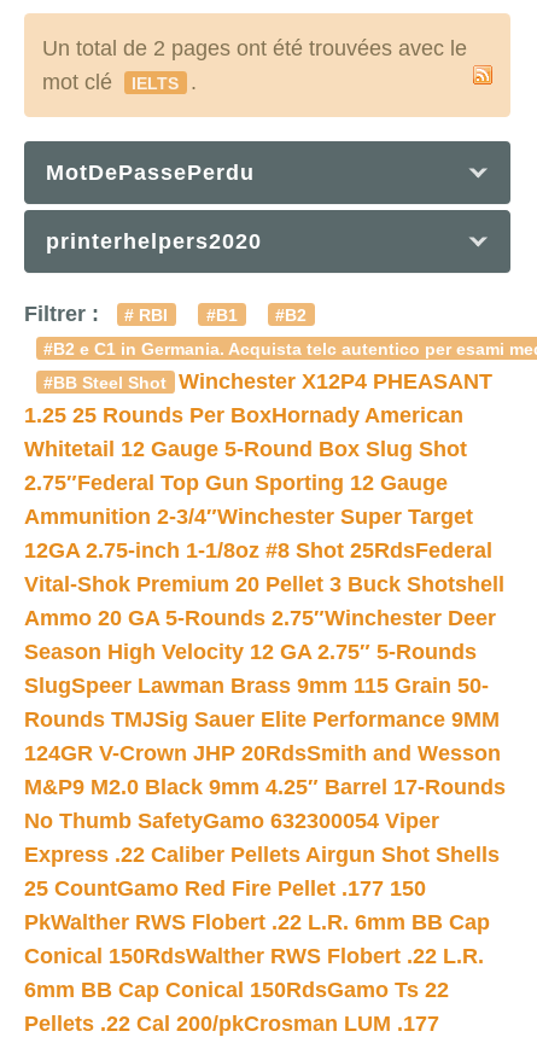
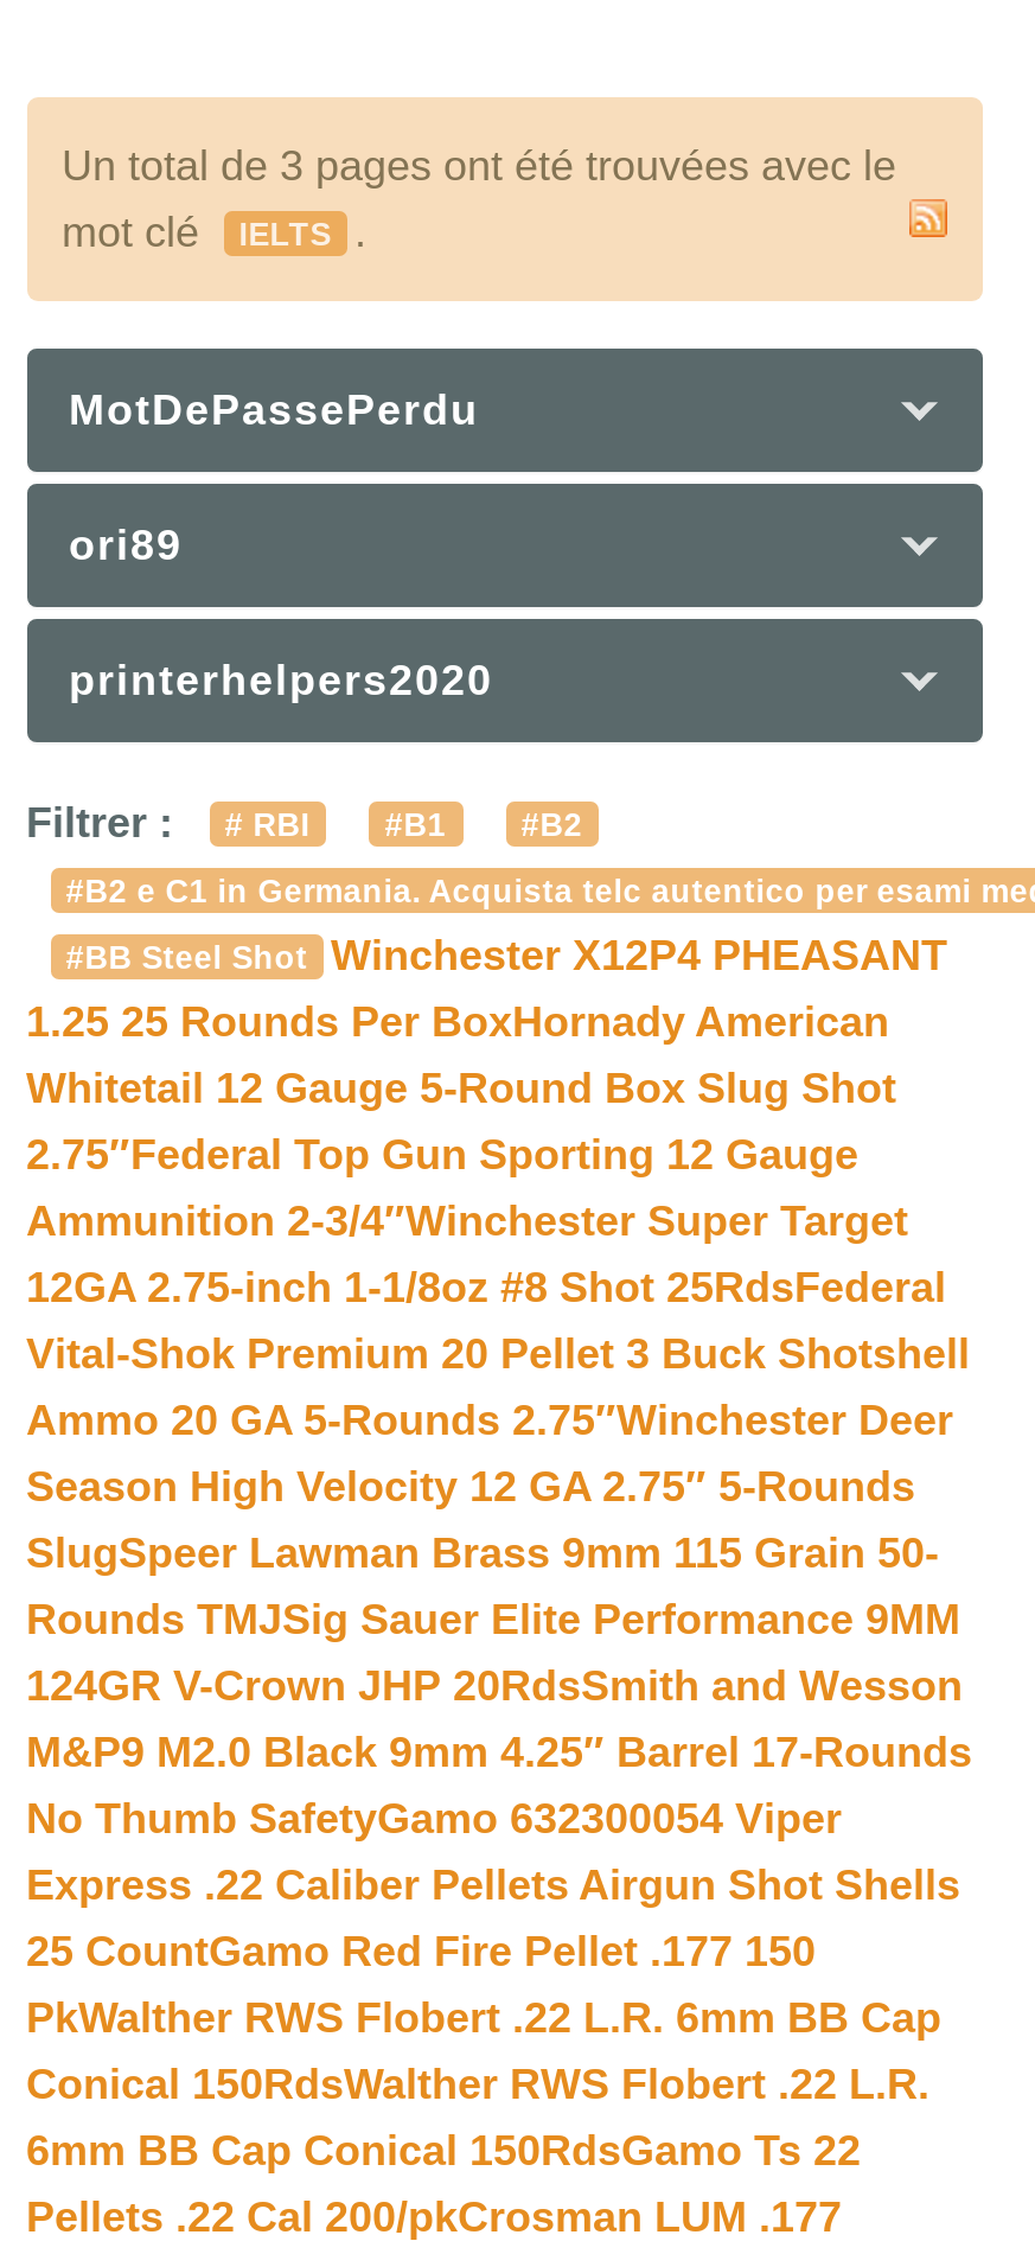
[42,36,466,60] Un total de 2 pages ont été trouvées avec le -> [62,142,896,190] Un total de 3 pages ont été trouvées avec le
none -> [69,522,183,569] ori89

